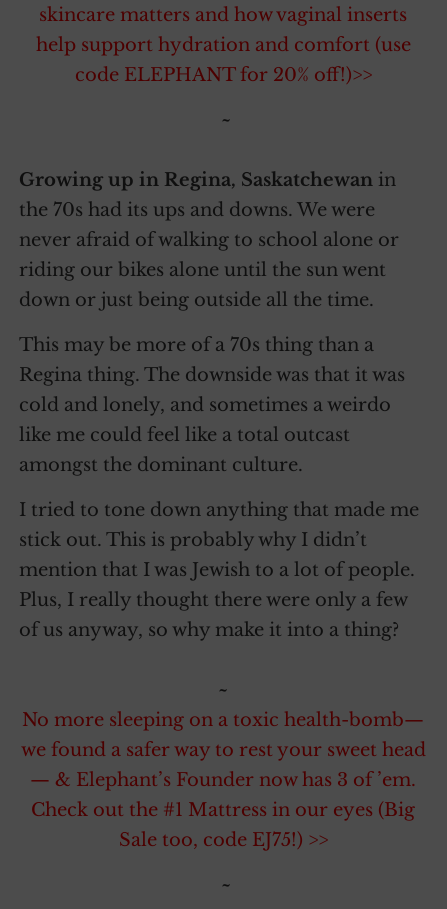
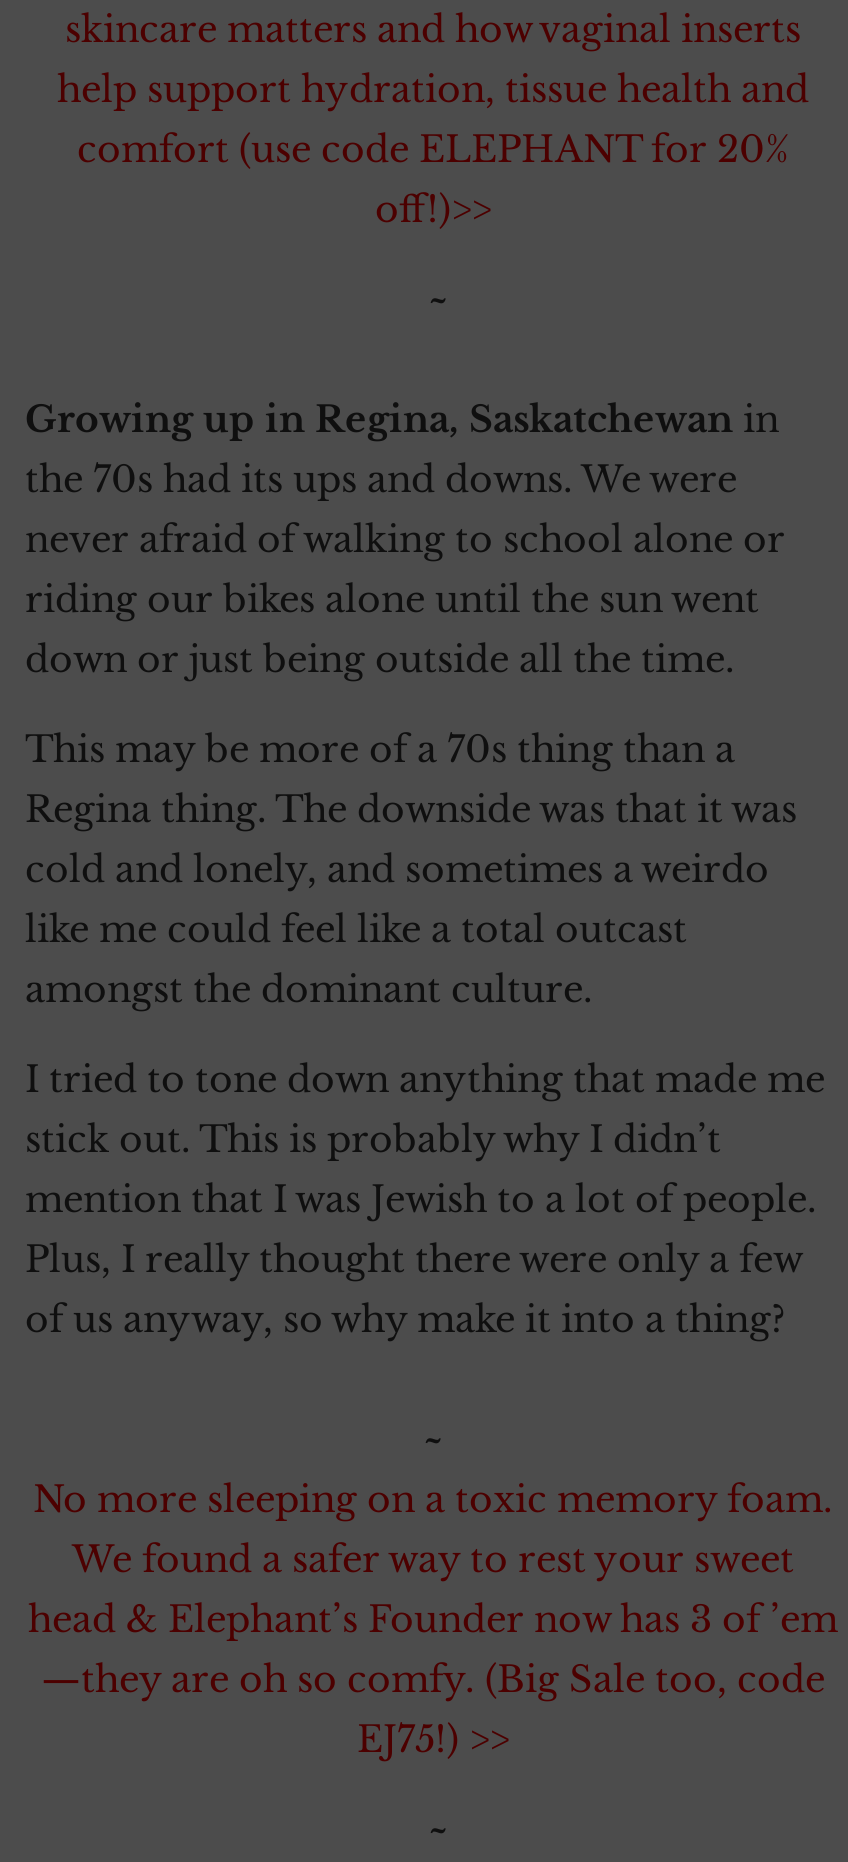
[35,34,410,86] help support hydration and comfort (use | code ELEPHANT for 20% off!)>> -> [57,69,809,233] help support hydration, tissue health and | comfort (use code ELEPHANT for 20% | off!)>>
[20,709,425,851] No more sleeping on a toxic health-bomb— | we found a safer way to rest your sweet head | — & Elephant’s Founder now has 3 of ’em. | Check out the #1 Mattress in our eyes (Big | Sale too, code EJ75!) >> -> [28,1479,838,1763] No more sleeping on a toxic memory foam. | We found a safer way to rest your sweet | head & Elephant’s Founder now has 3 of ’em | —they are oh so comfy. (Big Sale too, code | EJ75!) >>

